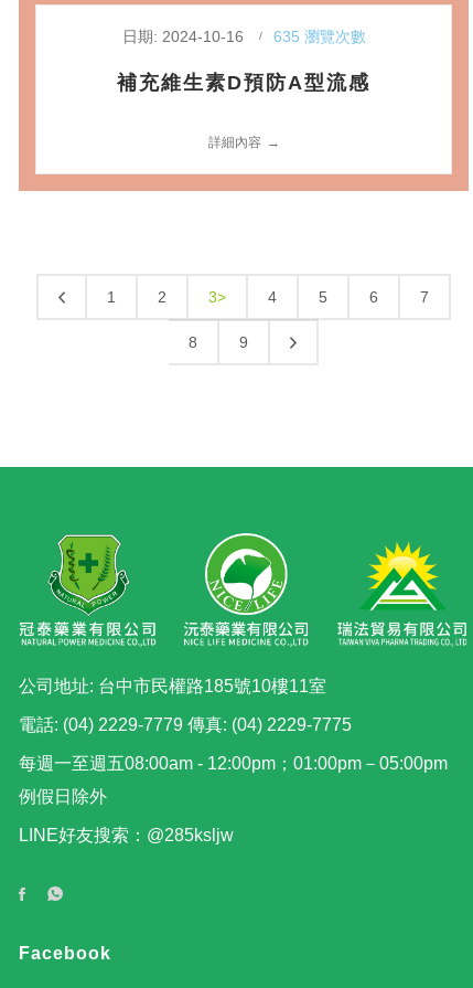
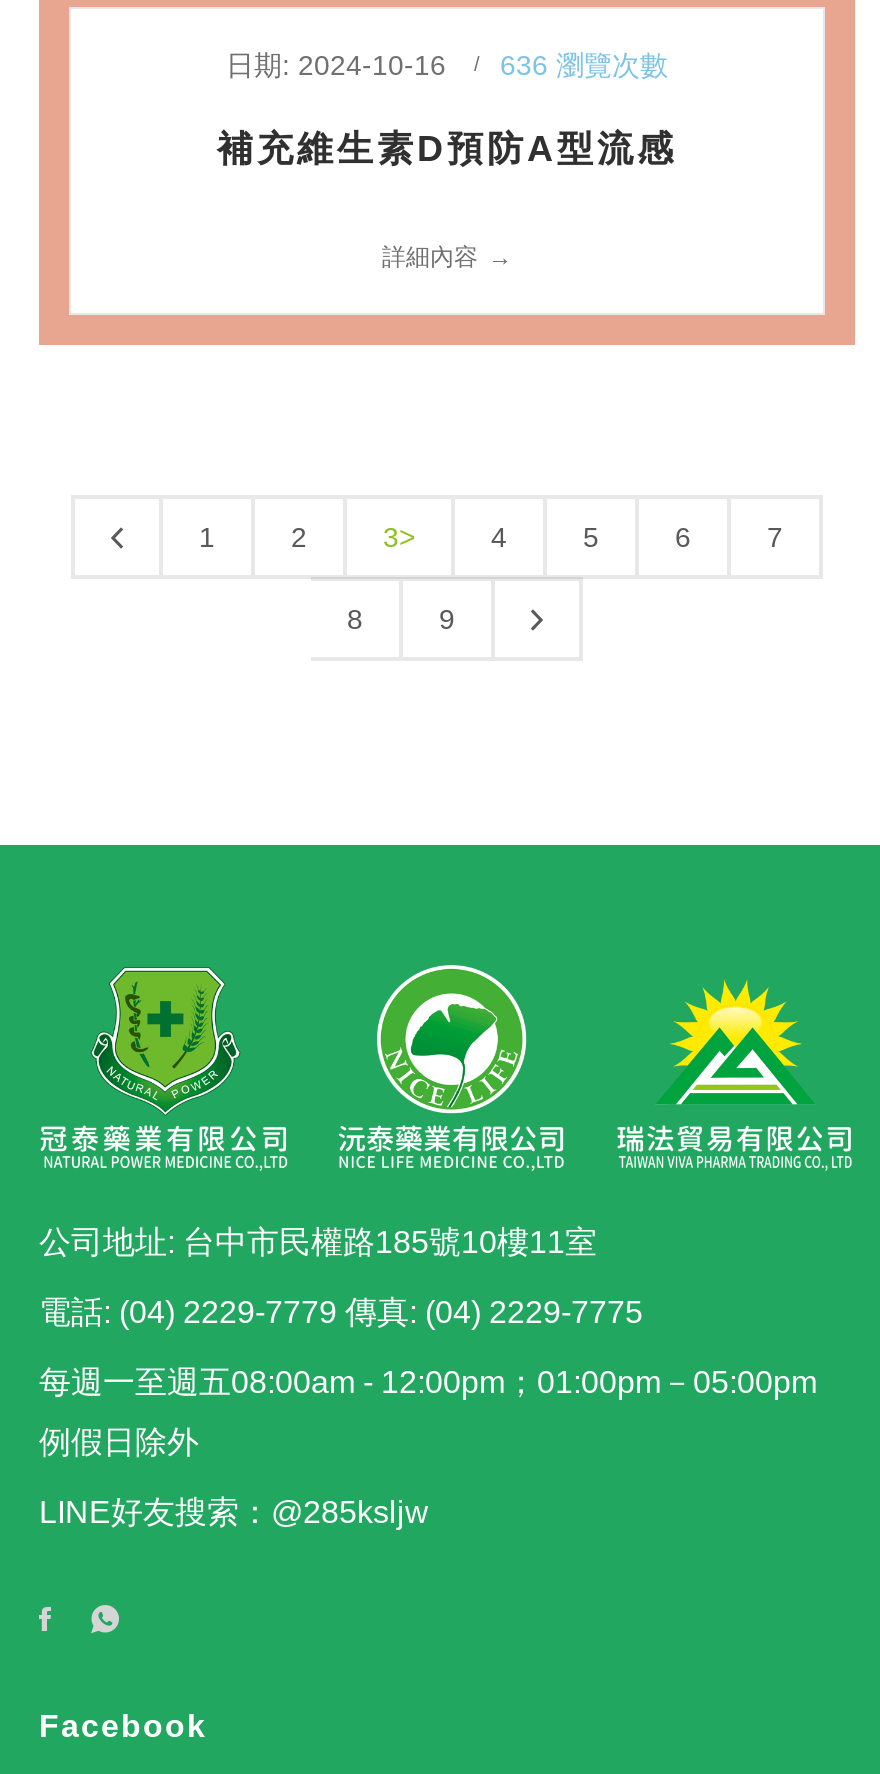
[122,27,365,45] 日期: 2024-10-16 635 瀏覽次數 -> [226,48,668,80] 日期: 2024-10-16 636 瀏覽次數

